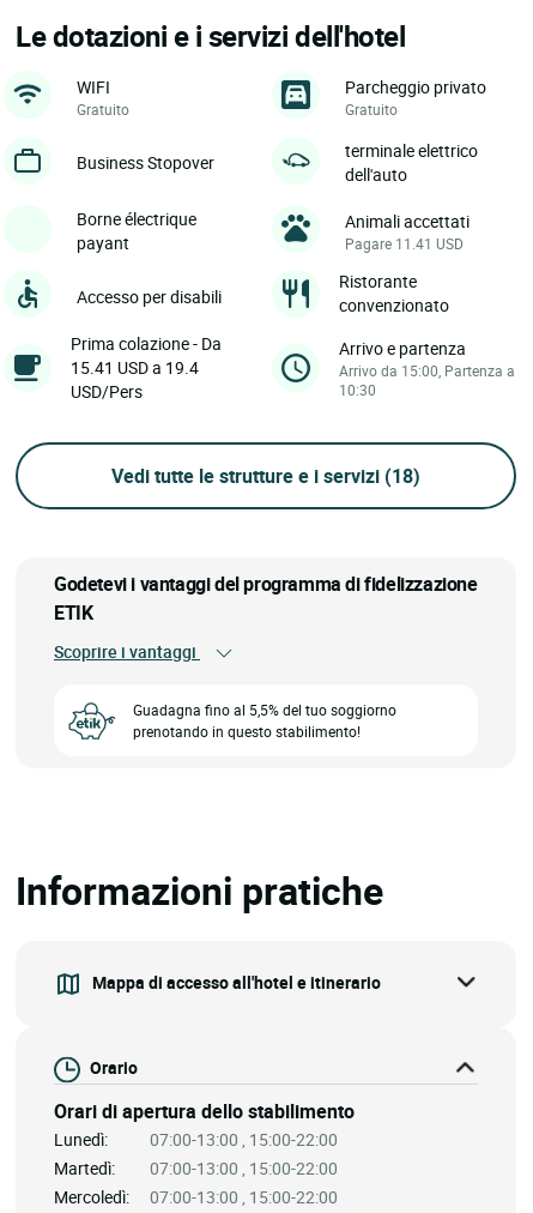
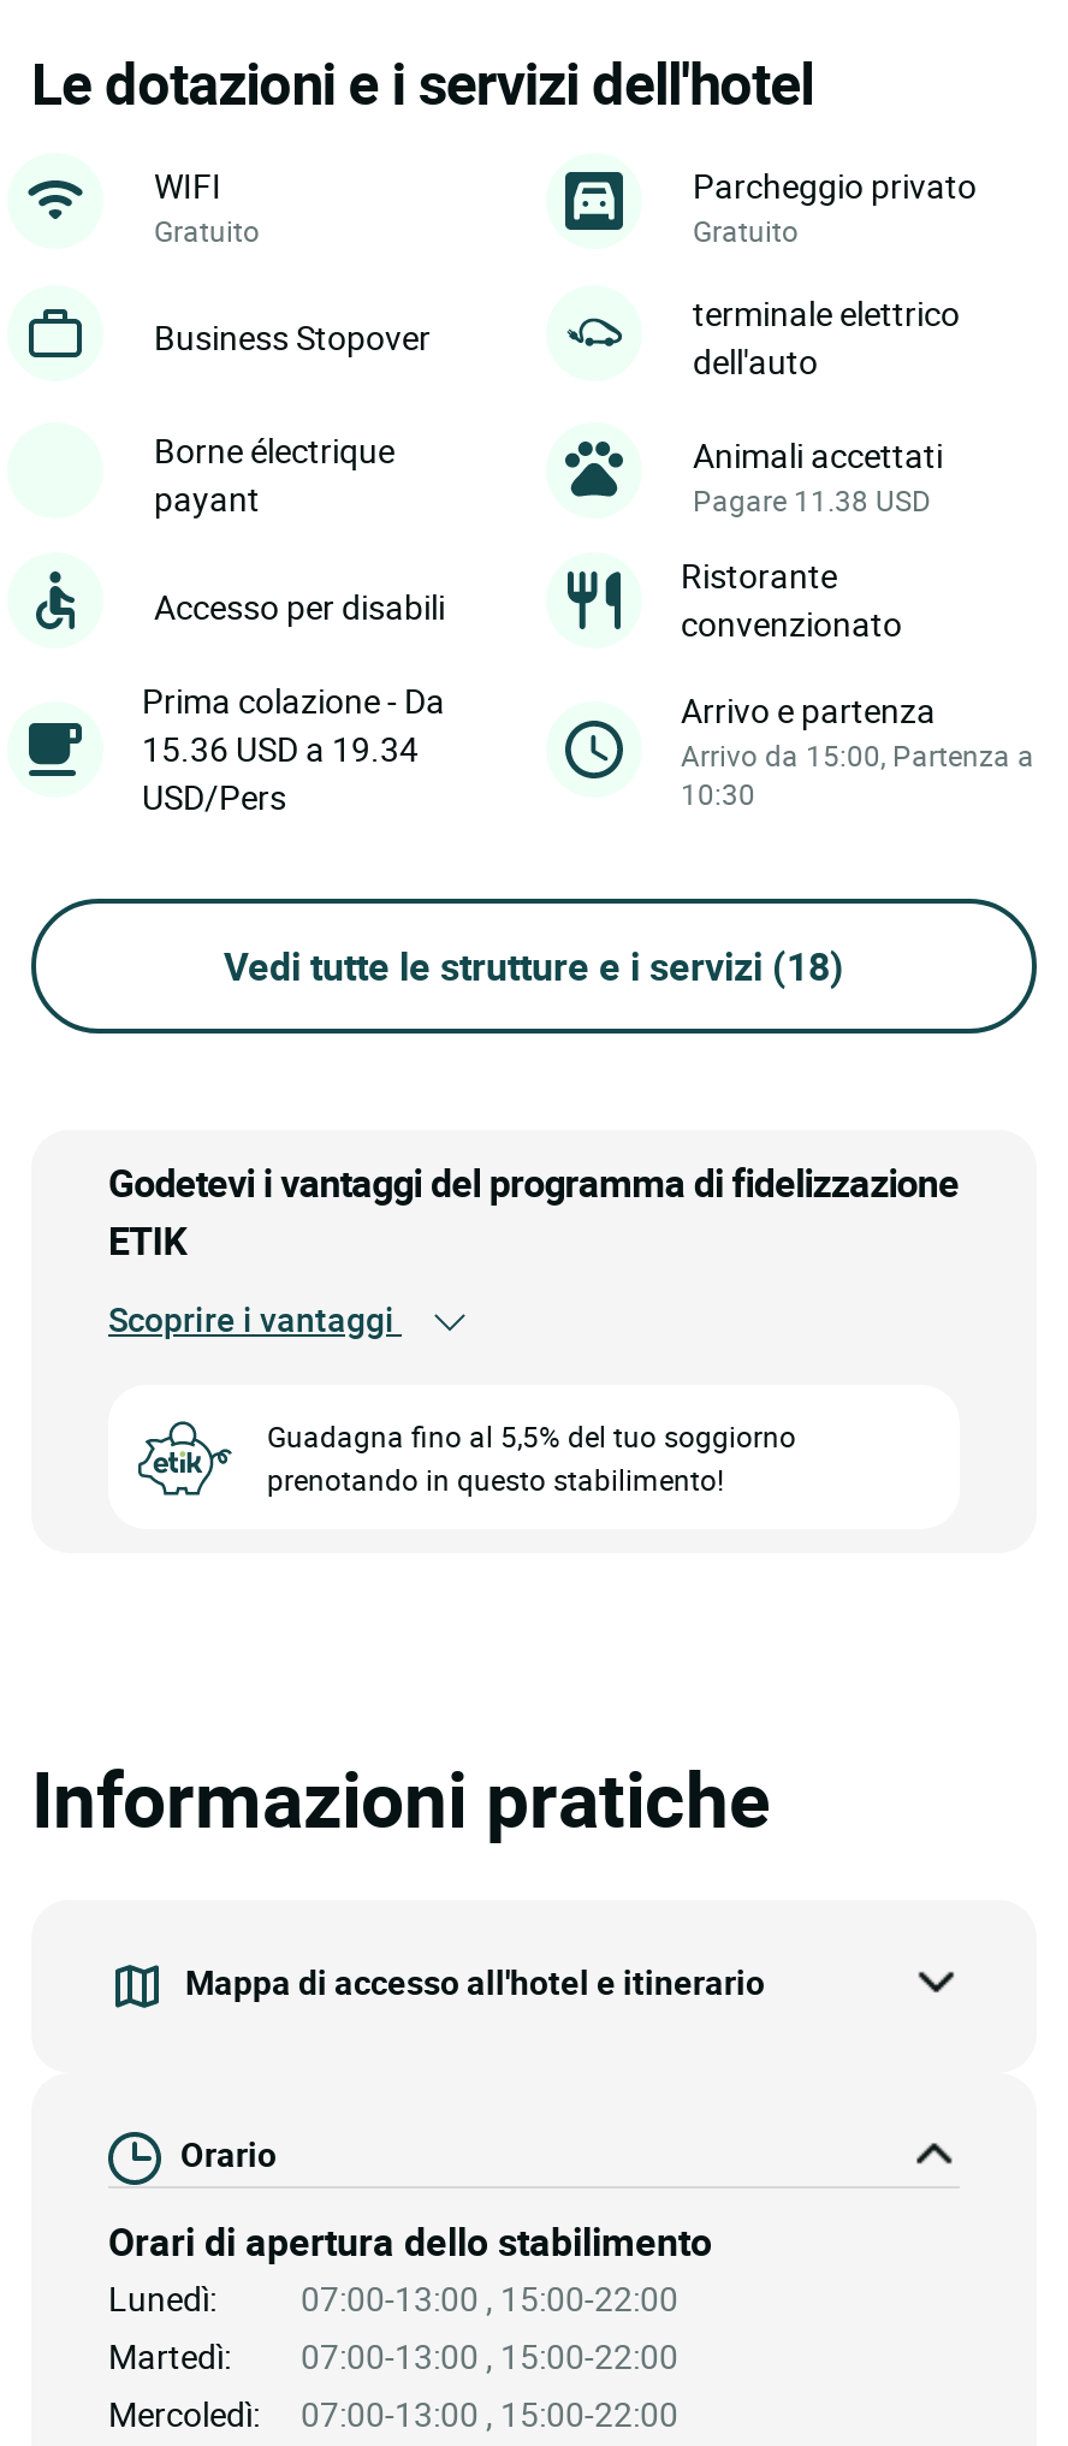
[345,234,464,253] Pagare 11.41 USD -> [693,481,931,519] Pagare 11.38 USD
[71,356,199,379] 15.41 USD a 19.4 -> [142,726,419,772] 15.36 USD a 19.34

